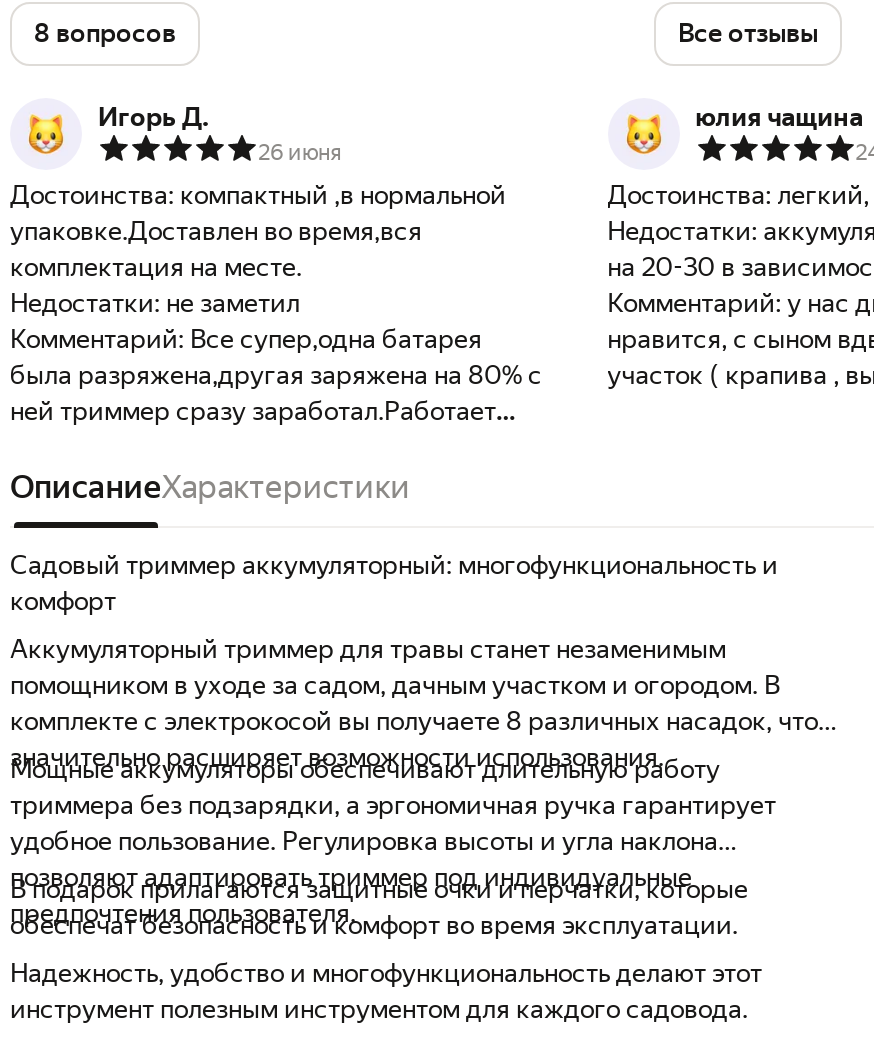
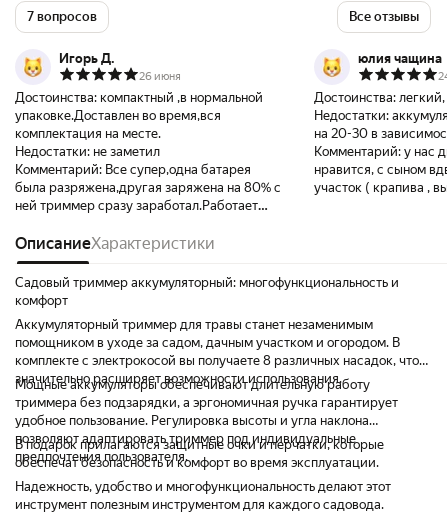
[34,18,176,48] 8 вопросов -> [27,9,97,24] 7 вопросов

